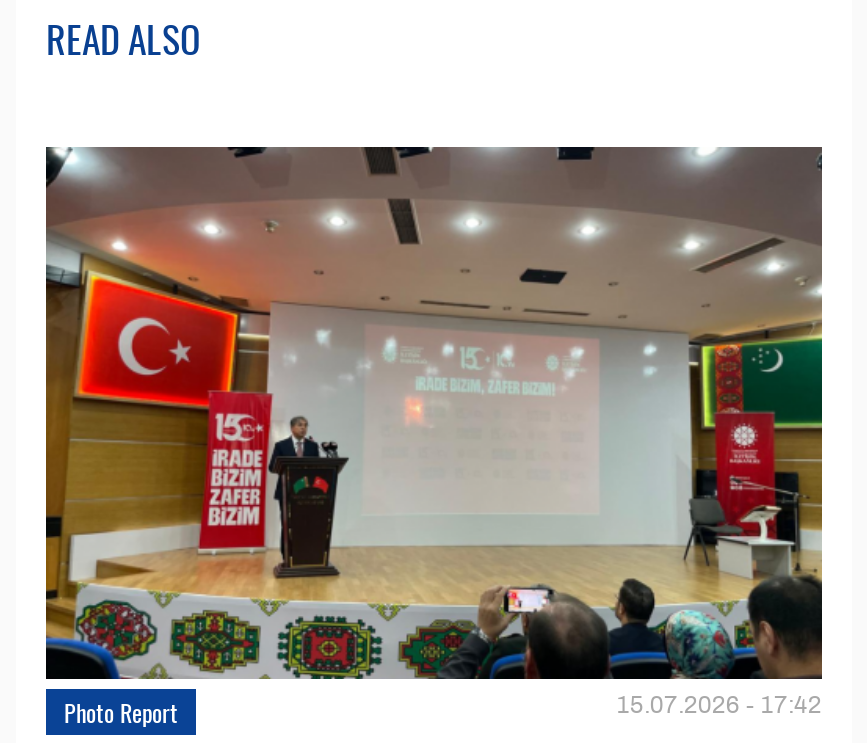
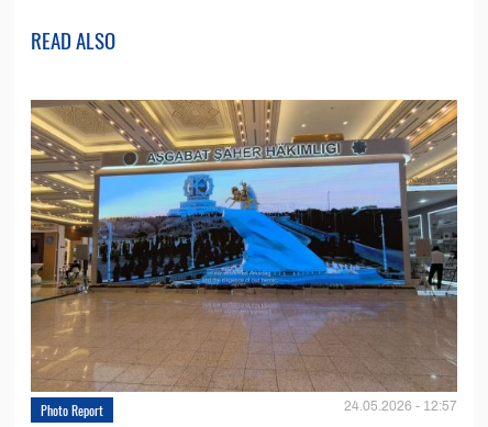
[44,145,824,719] [image] | 15.07.2026 - 17:42 -> [30,99,458,414] [image] | 24.05.2026 - 12:57

